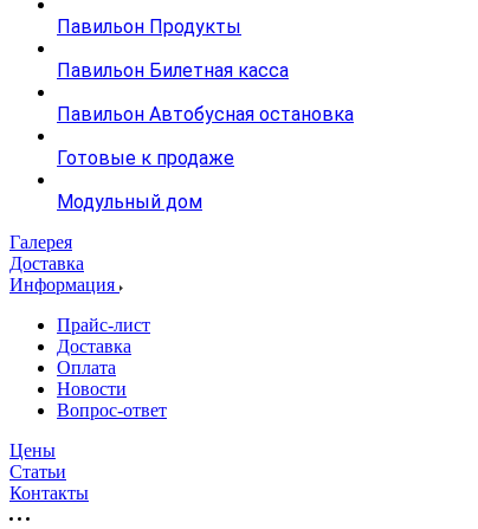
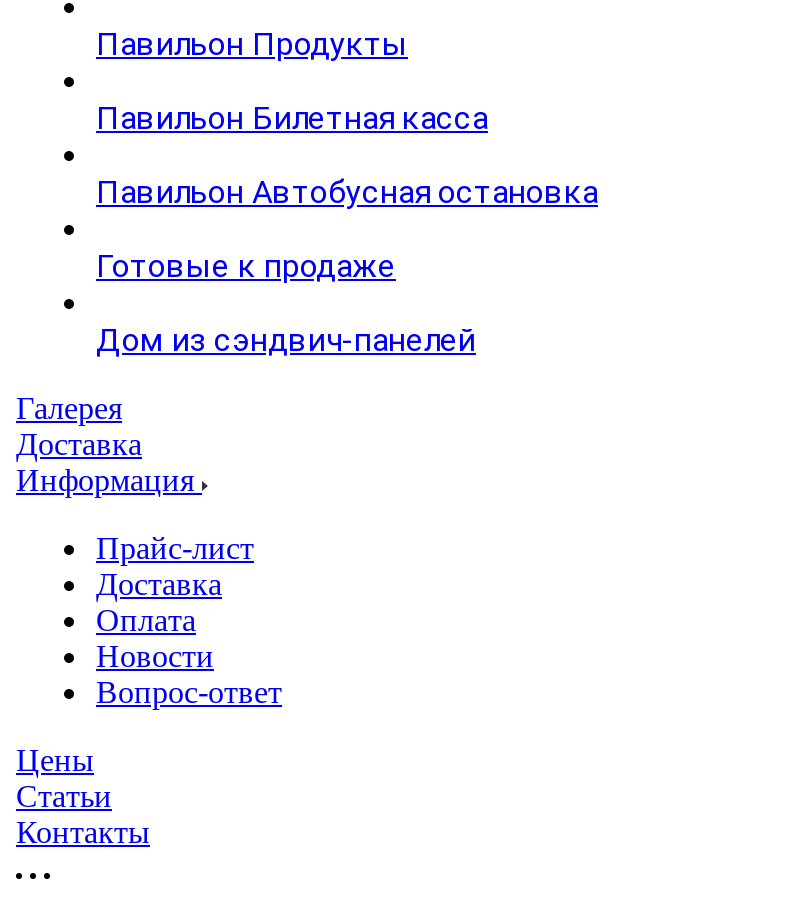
[57,191,202,213] Модульный дом -> [96,321,476,359] Дом из сэндвич-панелей

